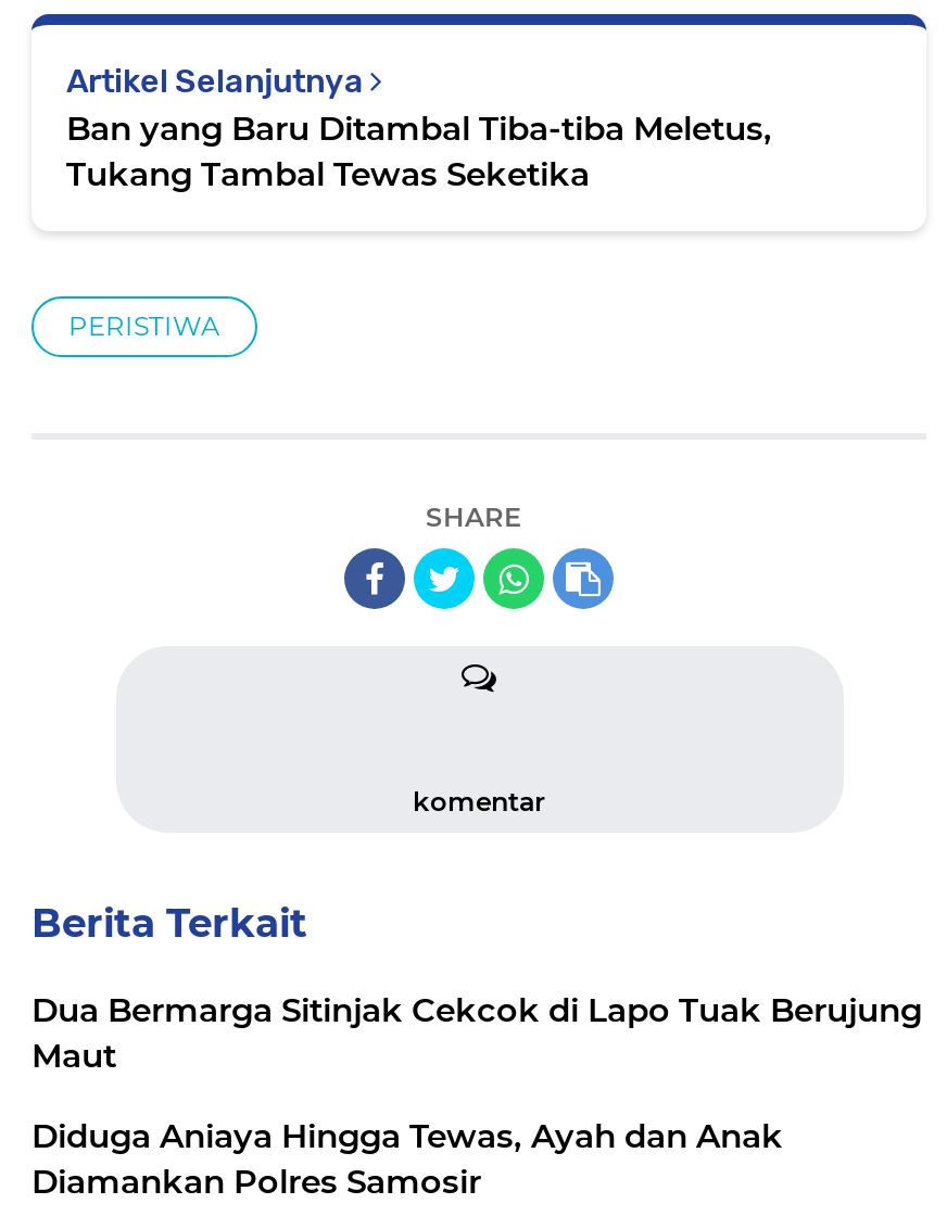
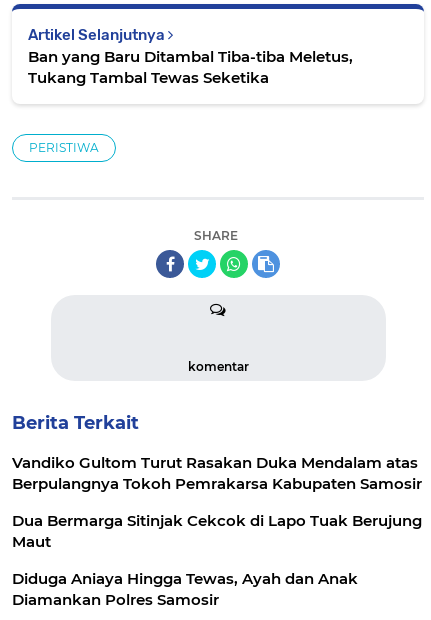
none -> [12,453,422,493] Vandiko Gultom Turut Rasakan Duka Mendalam atas | Berpulangnya Tokoh Pemrakarsa Kabupaten Samosir

